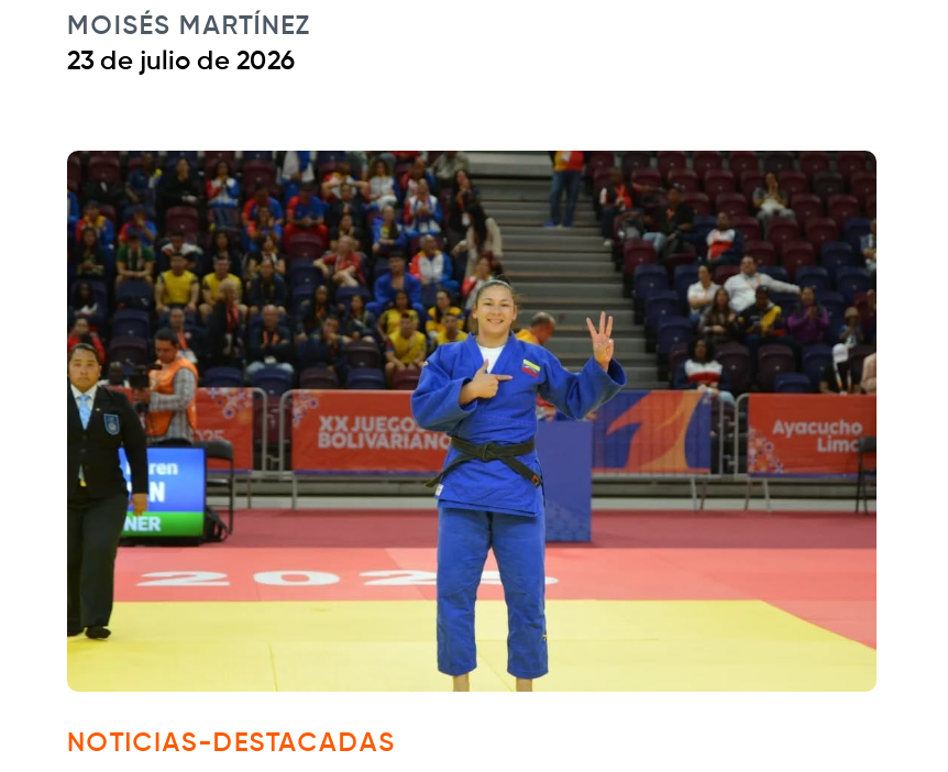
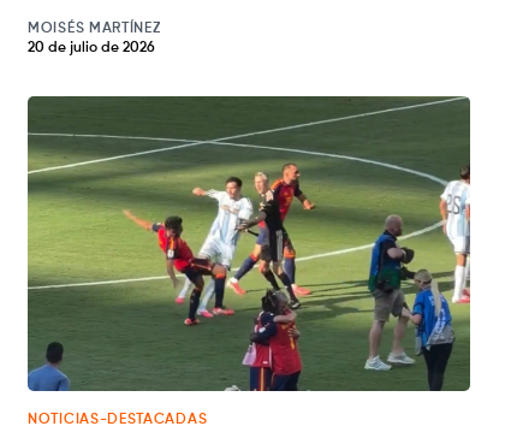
[67,50,296,77] 23 de julio de 2026 -> [28,41,155,55] 20 de julio de 2026
[65,147,879,693] [image] -> [26,95,471,392] [image]

